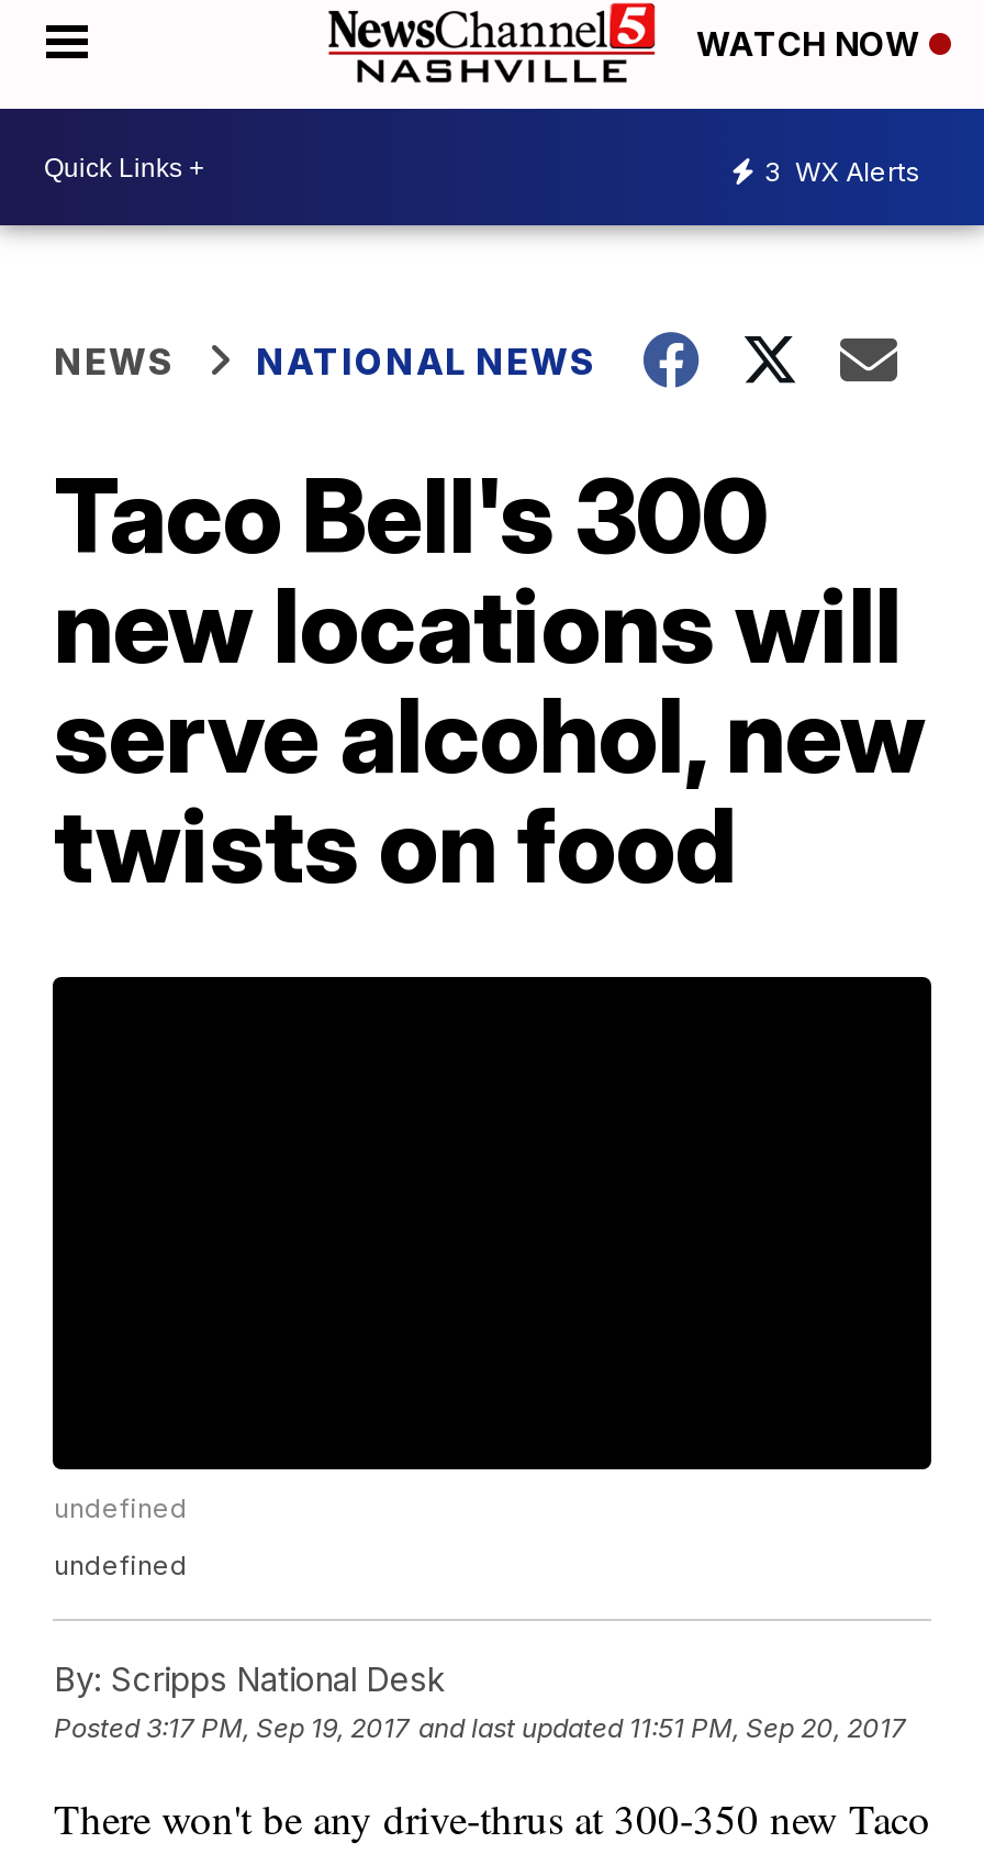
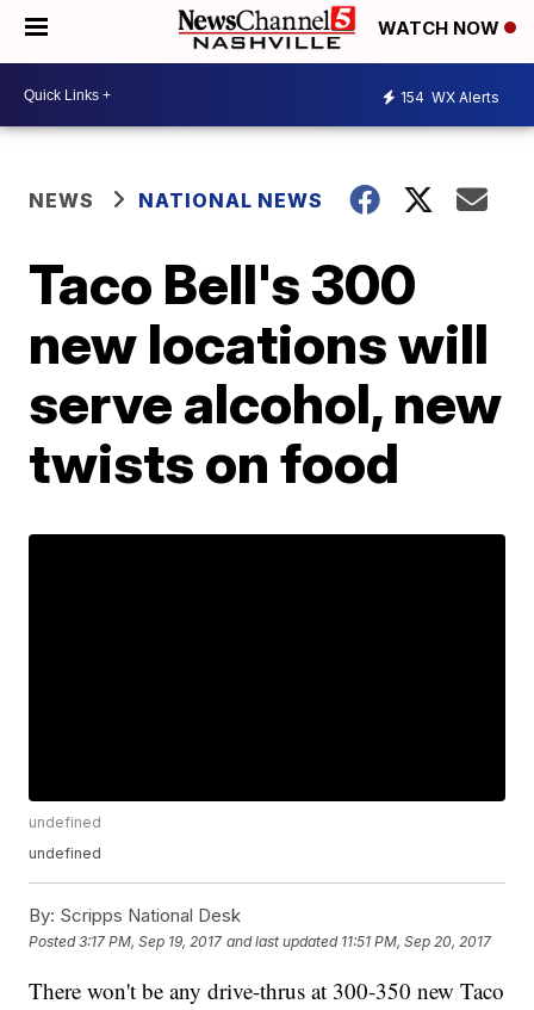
[764,154,920,187] 3 WX Alerts -> [401,88,499,106] 154 WX Alerts

